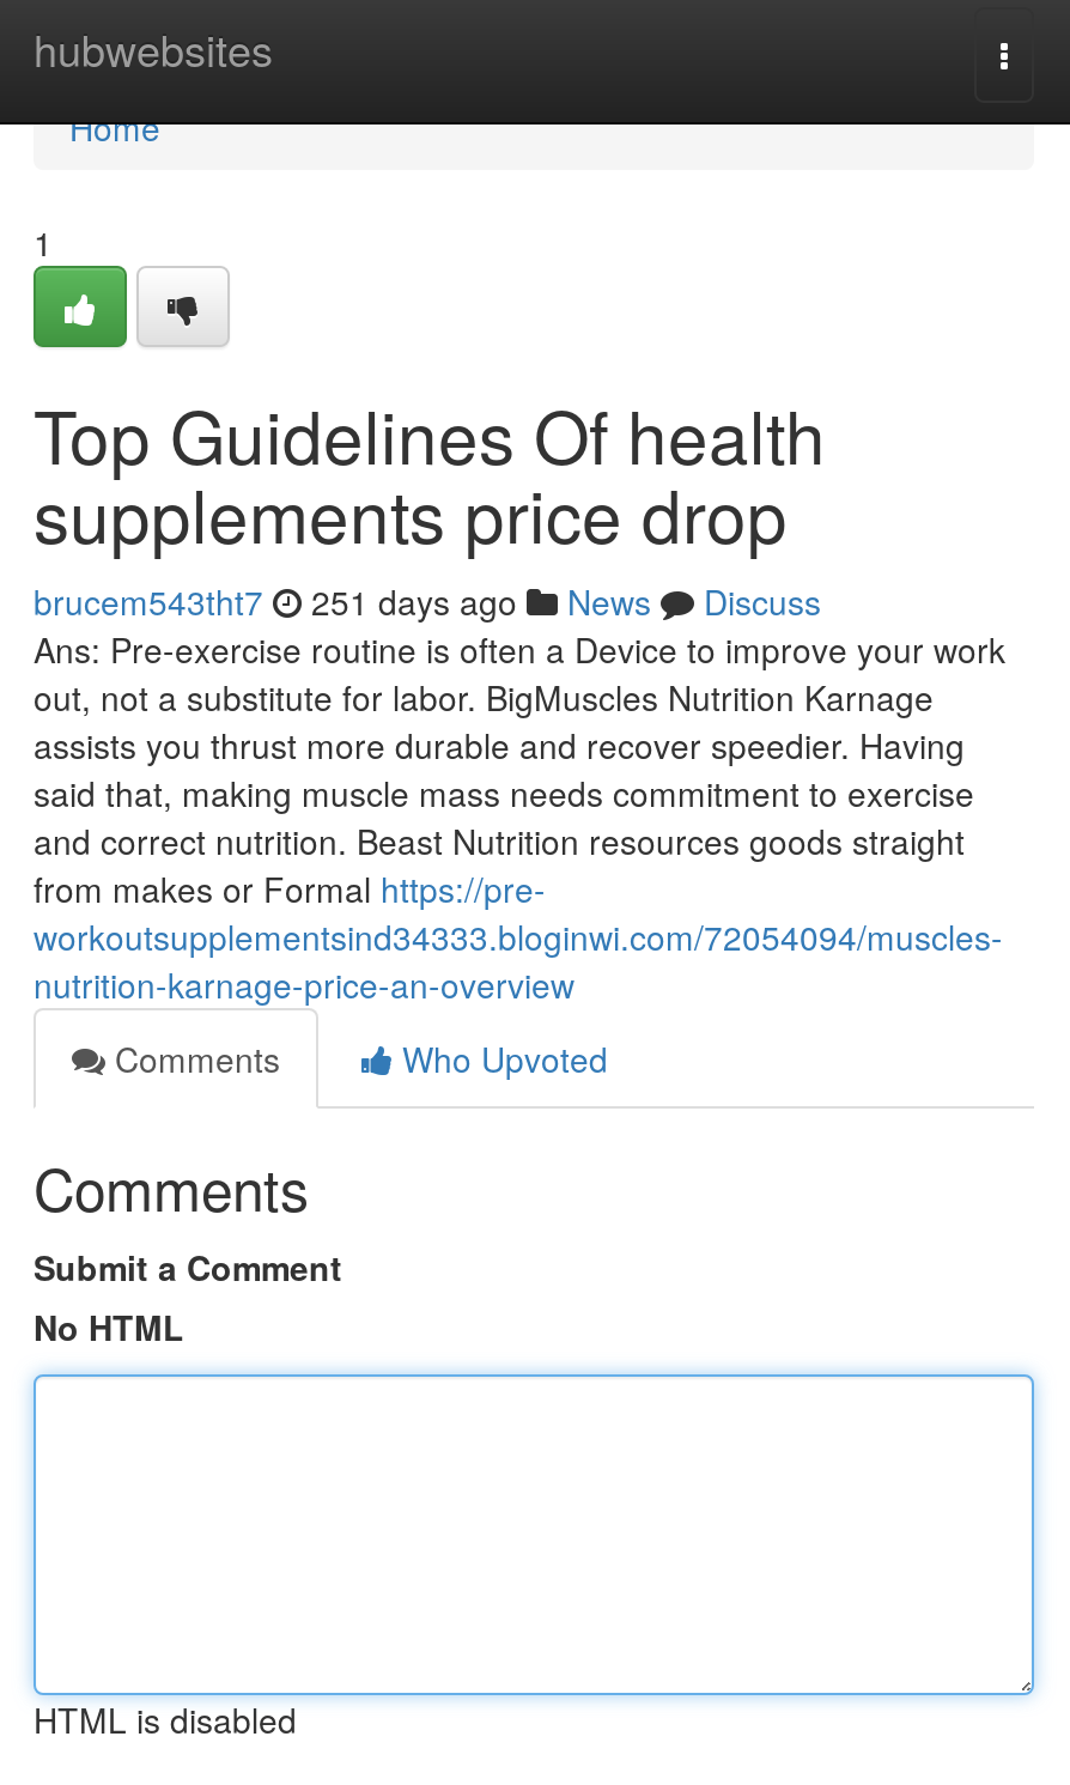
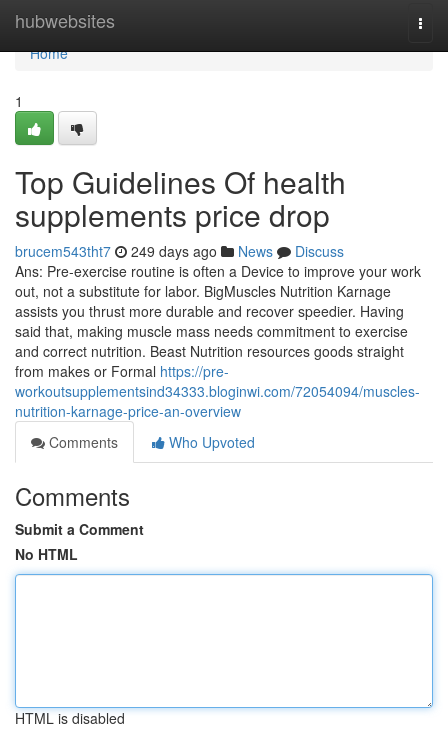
[34,577,821,625] brucem543tht7 251 days ago News Discuss -> [15,241,344,261] brucem543tht7 249 days ago News Discuss

